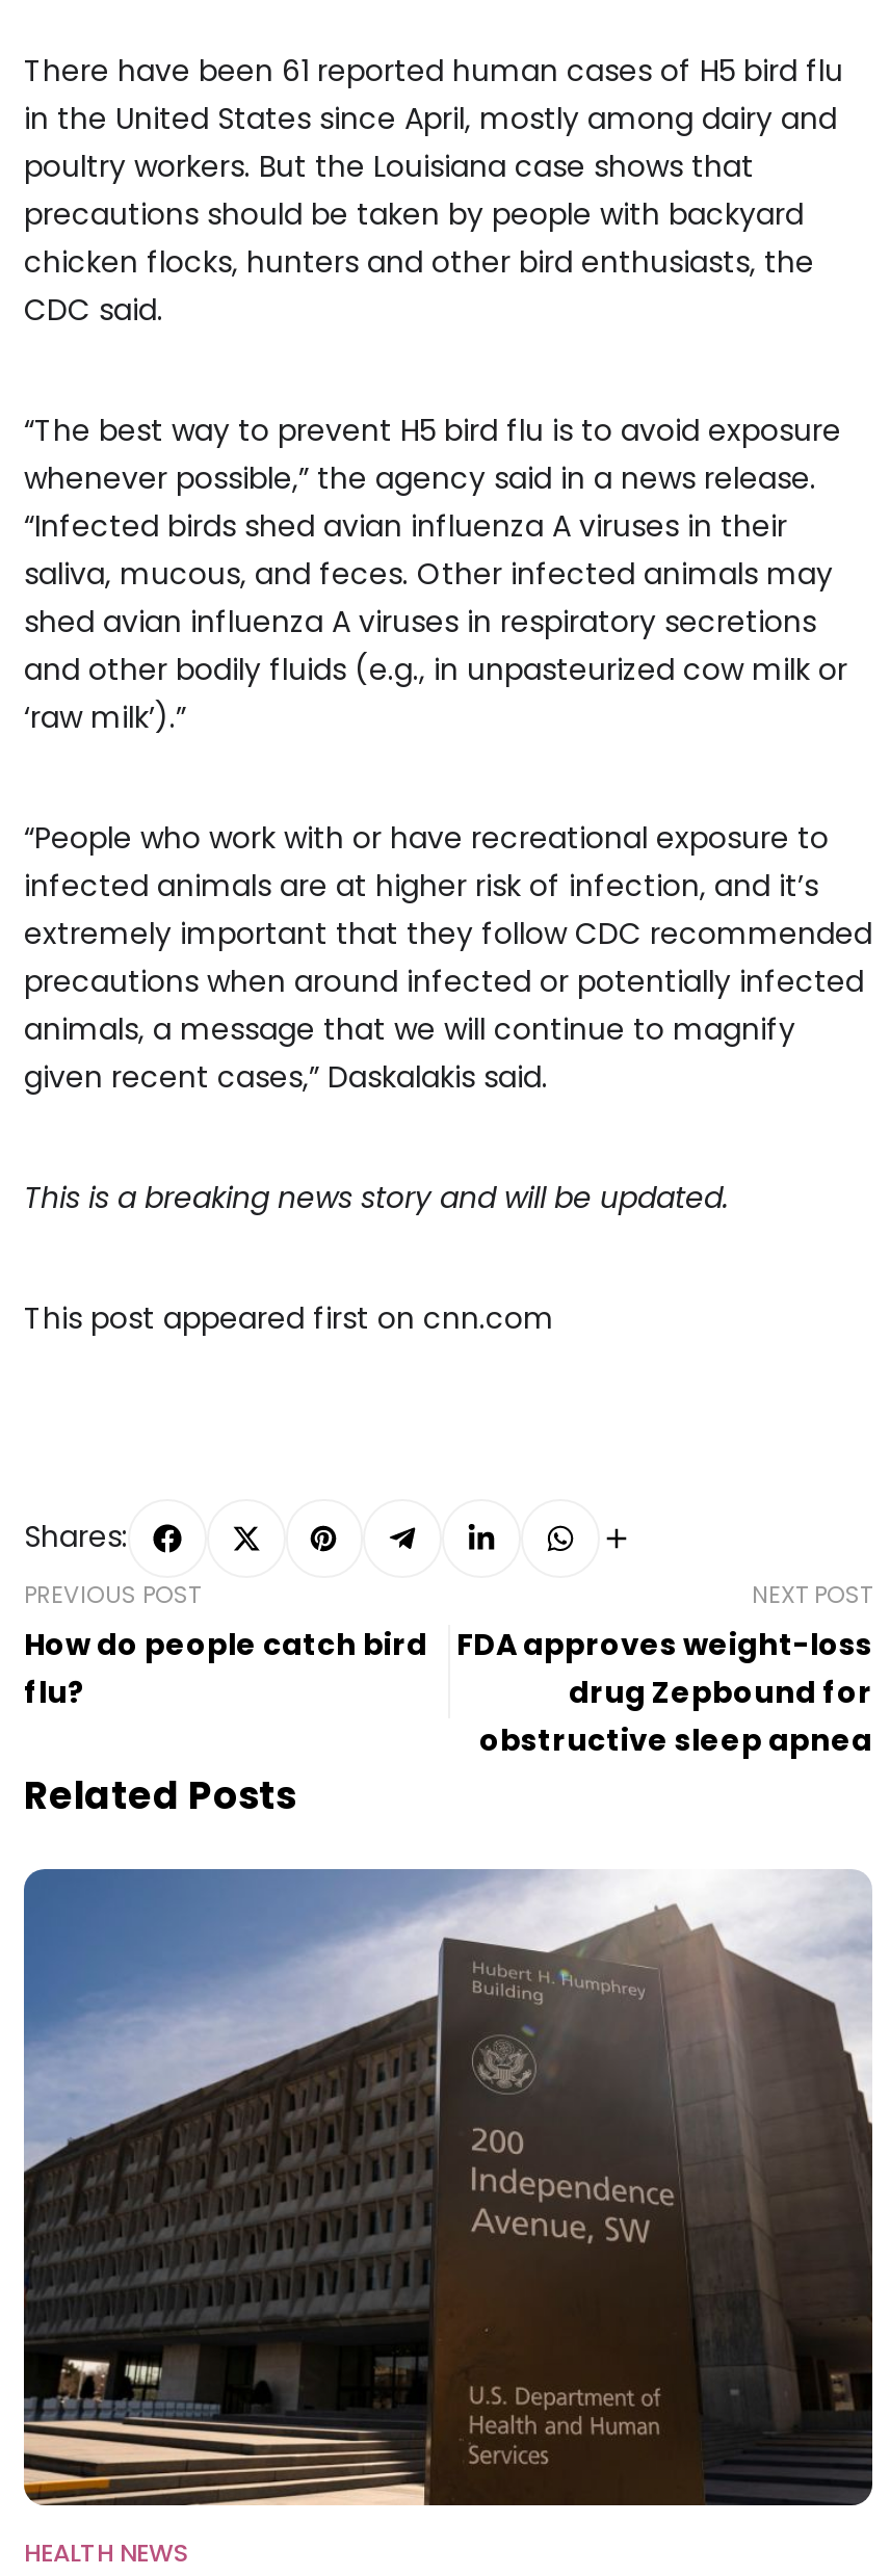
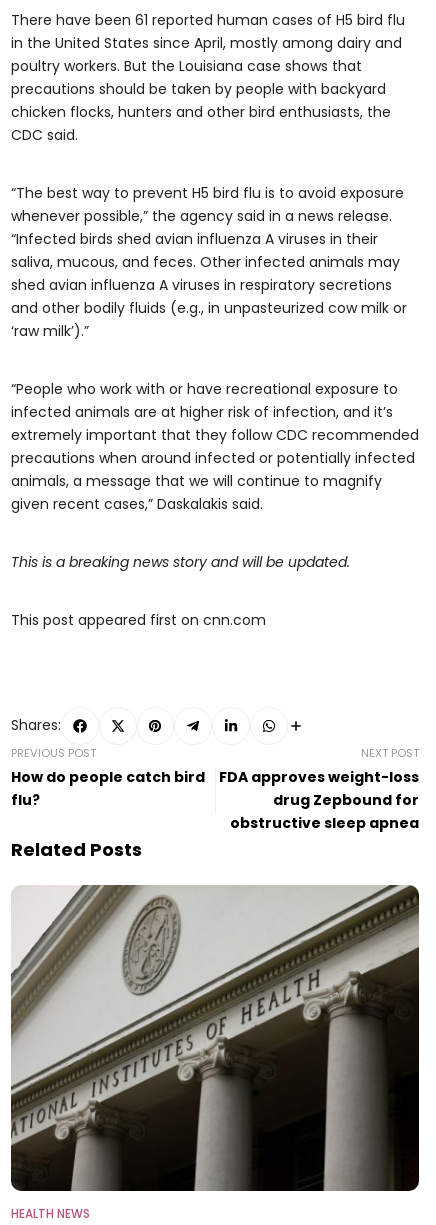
[22,1867,874,2507] [image] -> [10,884,420,1192] [image]

